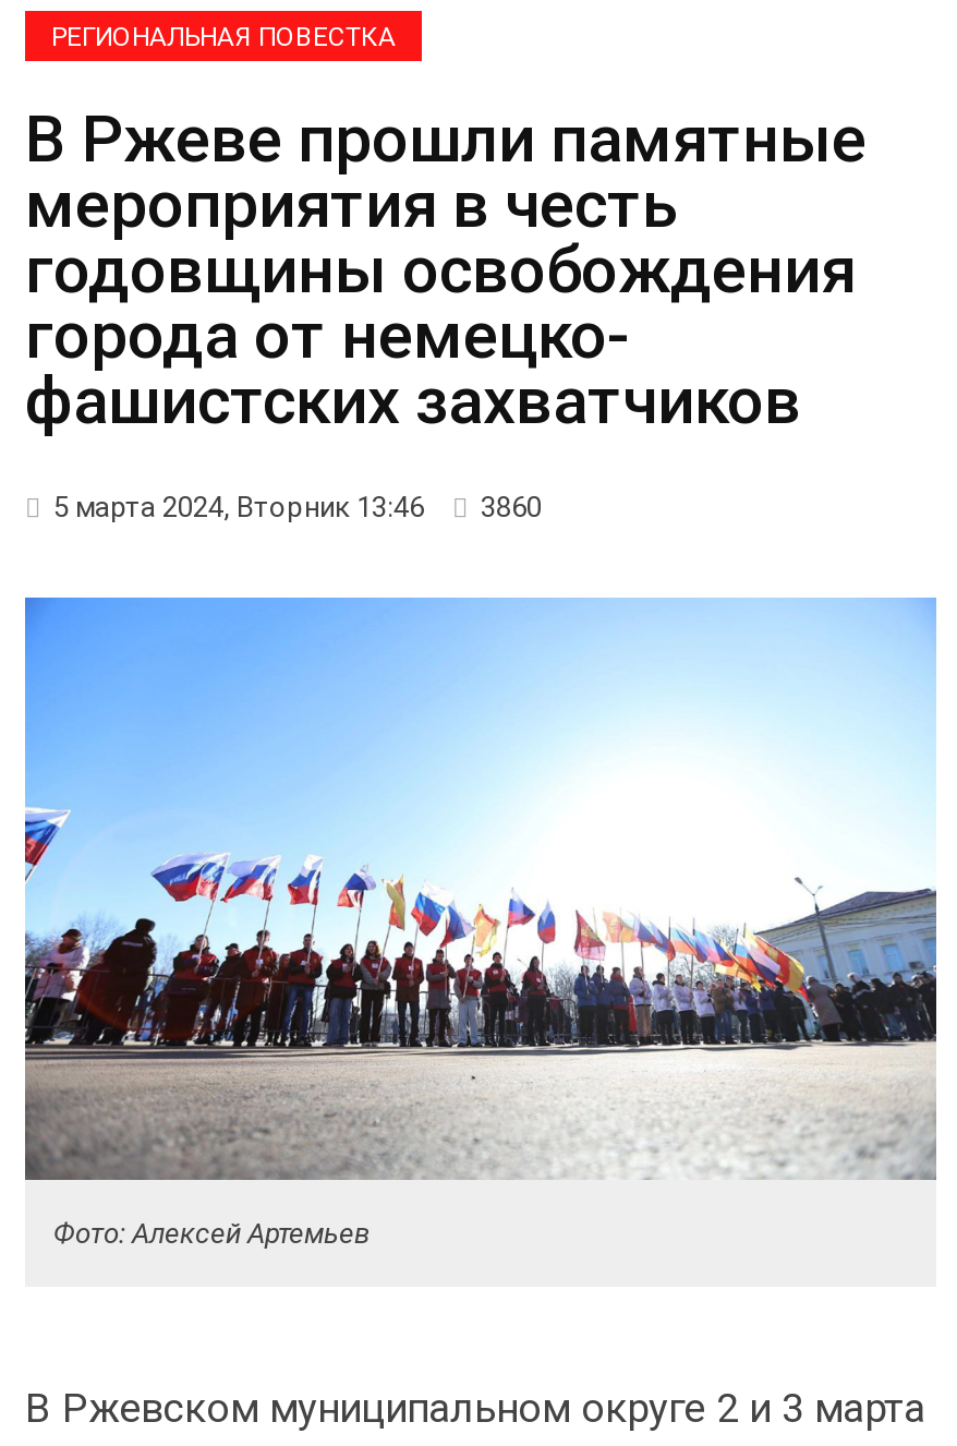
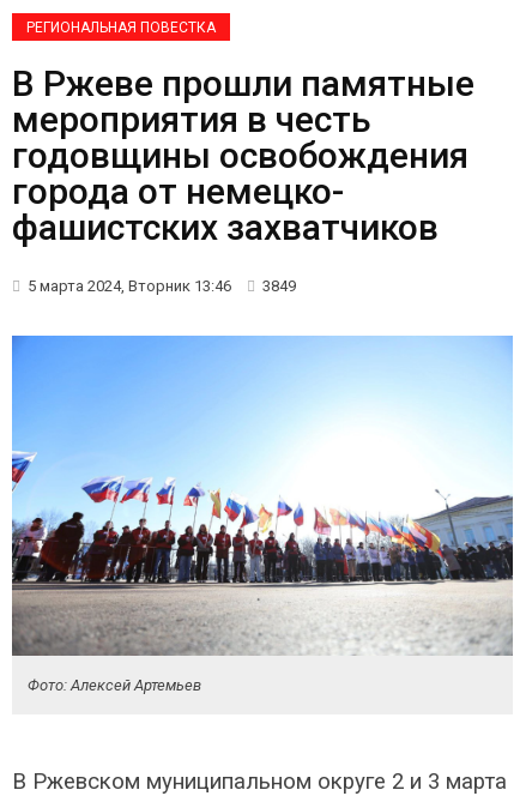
[53,490,542,522] 5 марта 2024, Вторник 13:46 3860 -> [28,276,296,294] 5 марта 2024, Вторник 13:46 3849

